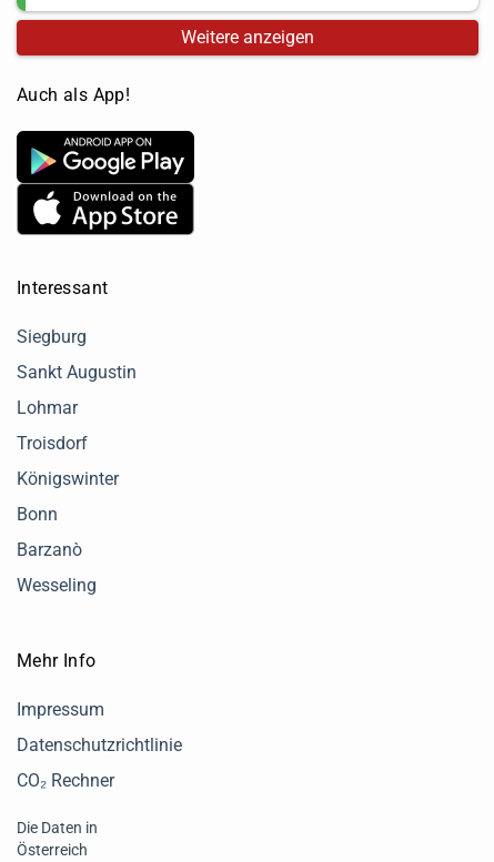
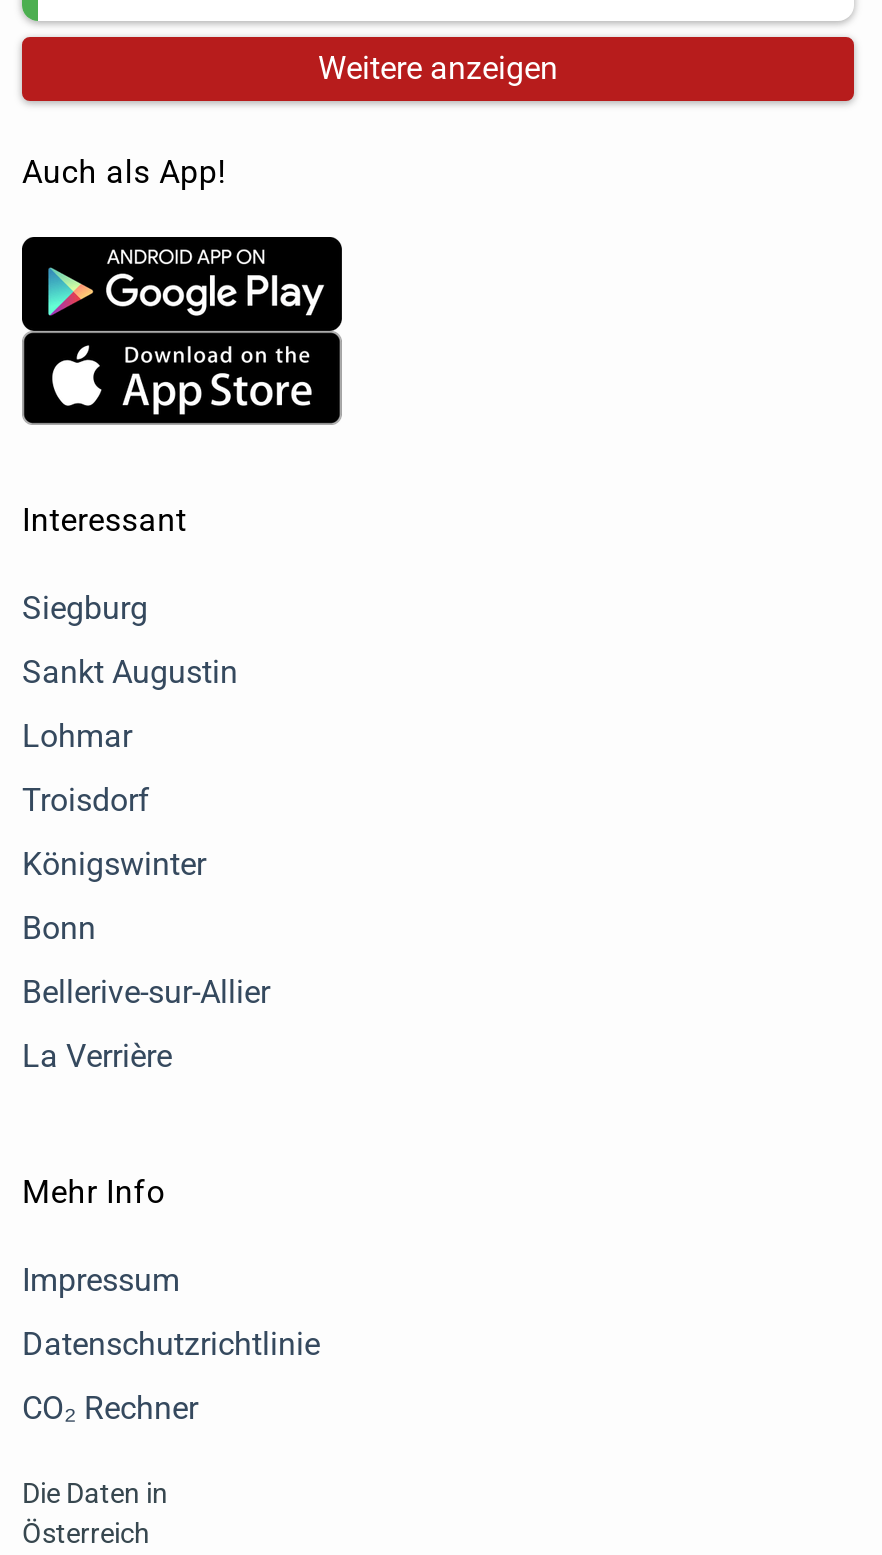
[17,540,82,561] Barzanò -> [22,974,270,1012] Bellerive-sur-Allier
[17,575,97,596] Wesseling -> [22,1038,172,1076] La Verrière

